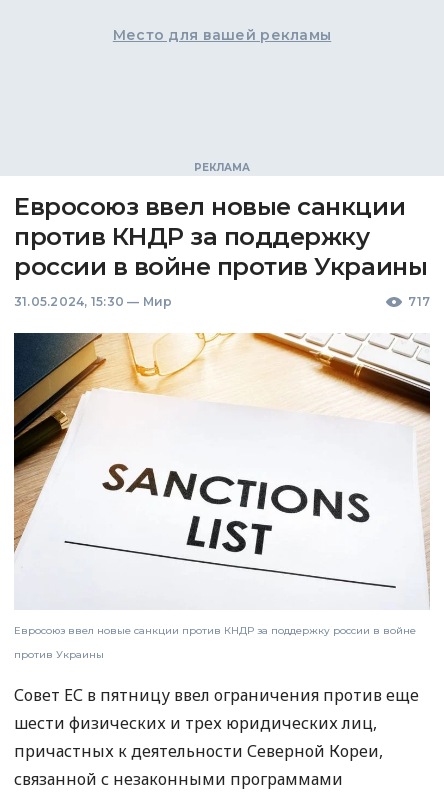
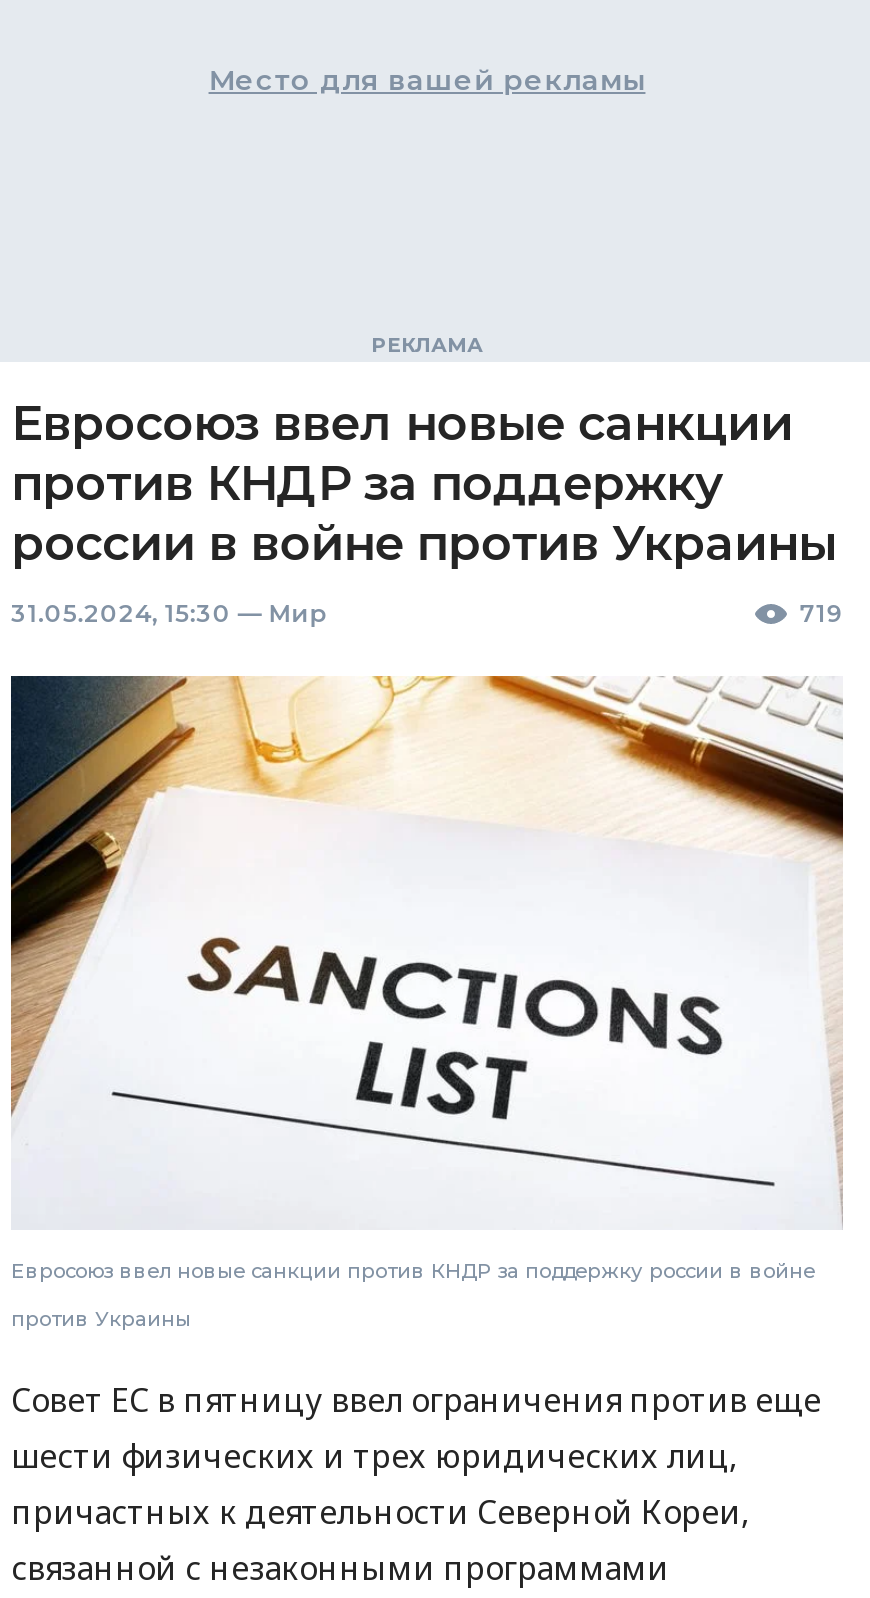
[408,294,430,309] 717 -> [800,598,843,628] 719

